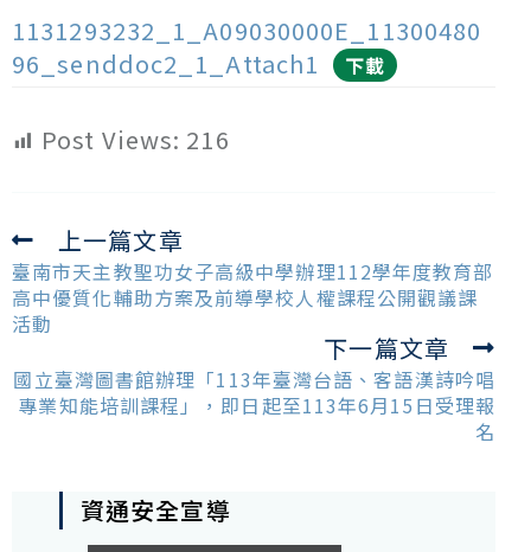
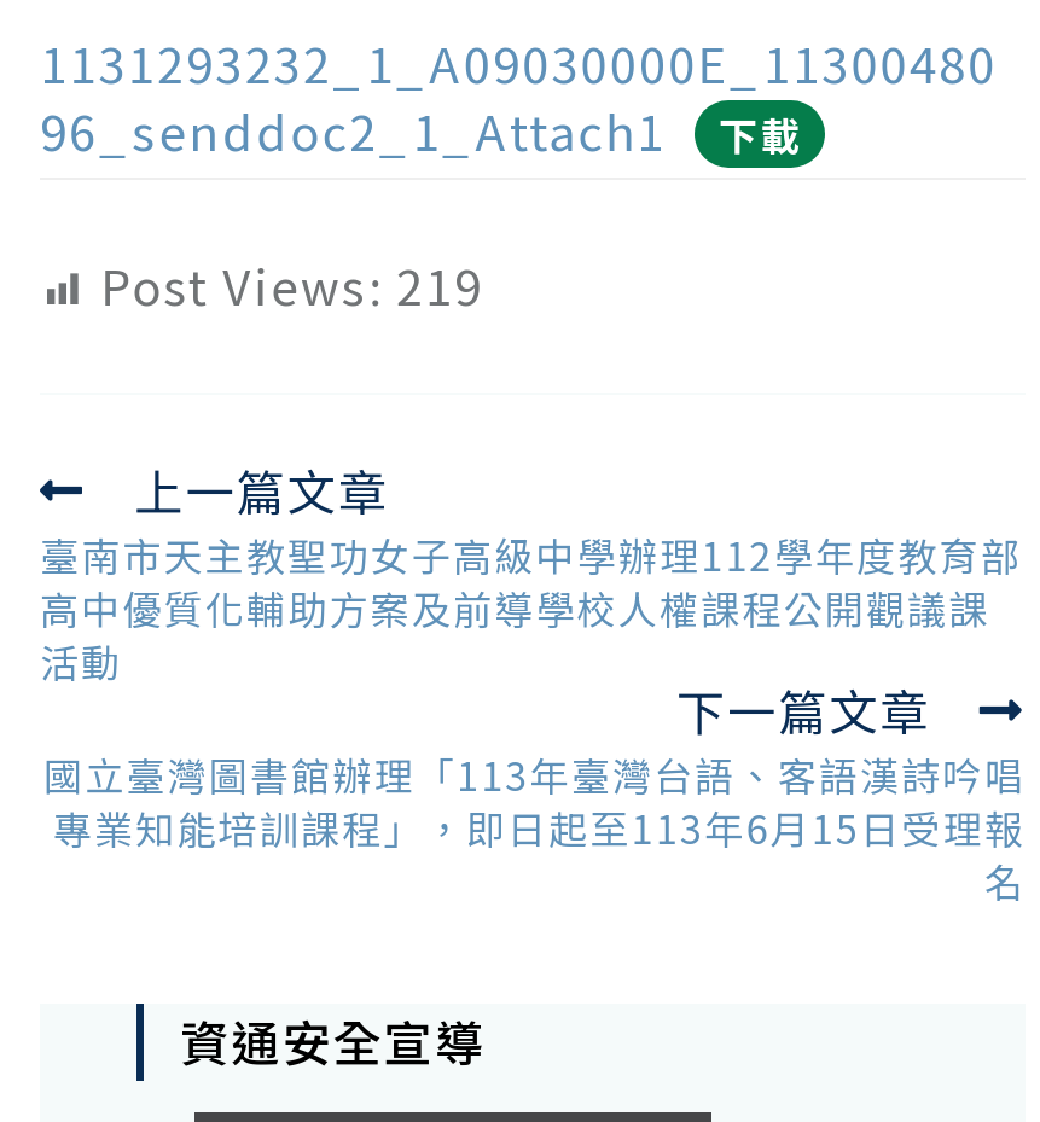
[42,122,229,156] Post Views: 216 -> [100,250,483,320] Post Views: 219

